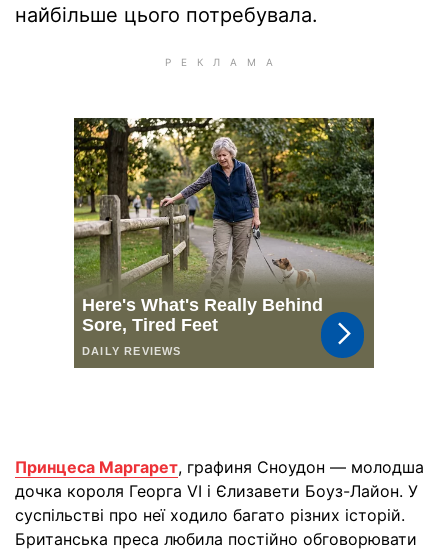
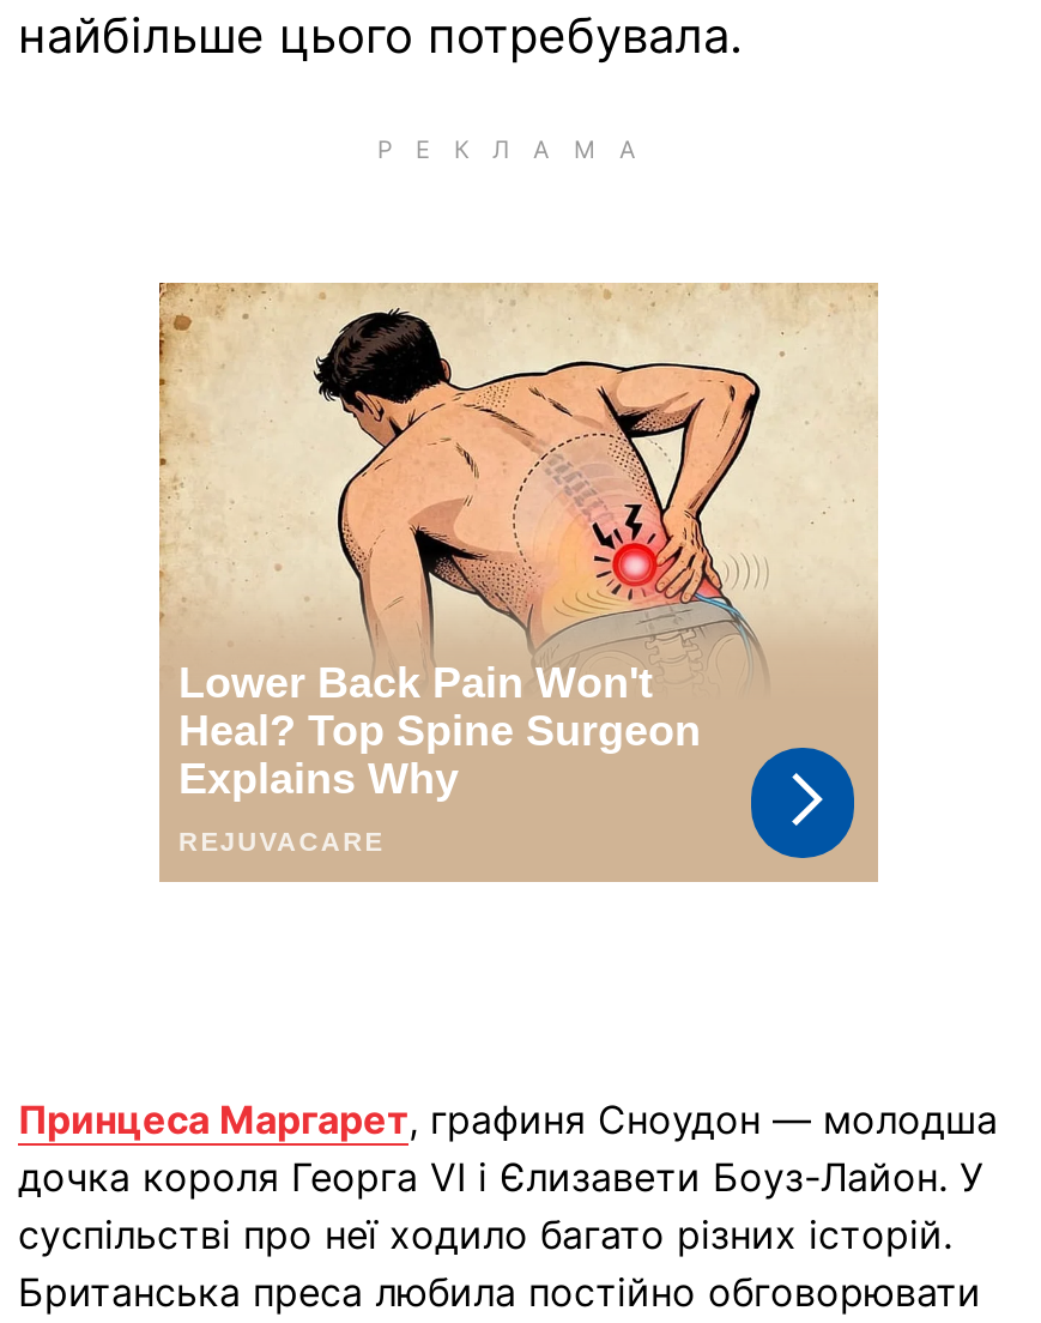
[73,117,375,368] [image] -> [157,280,878,880] [image]

